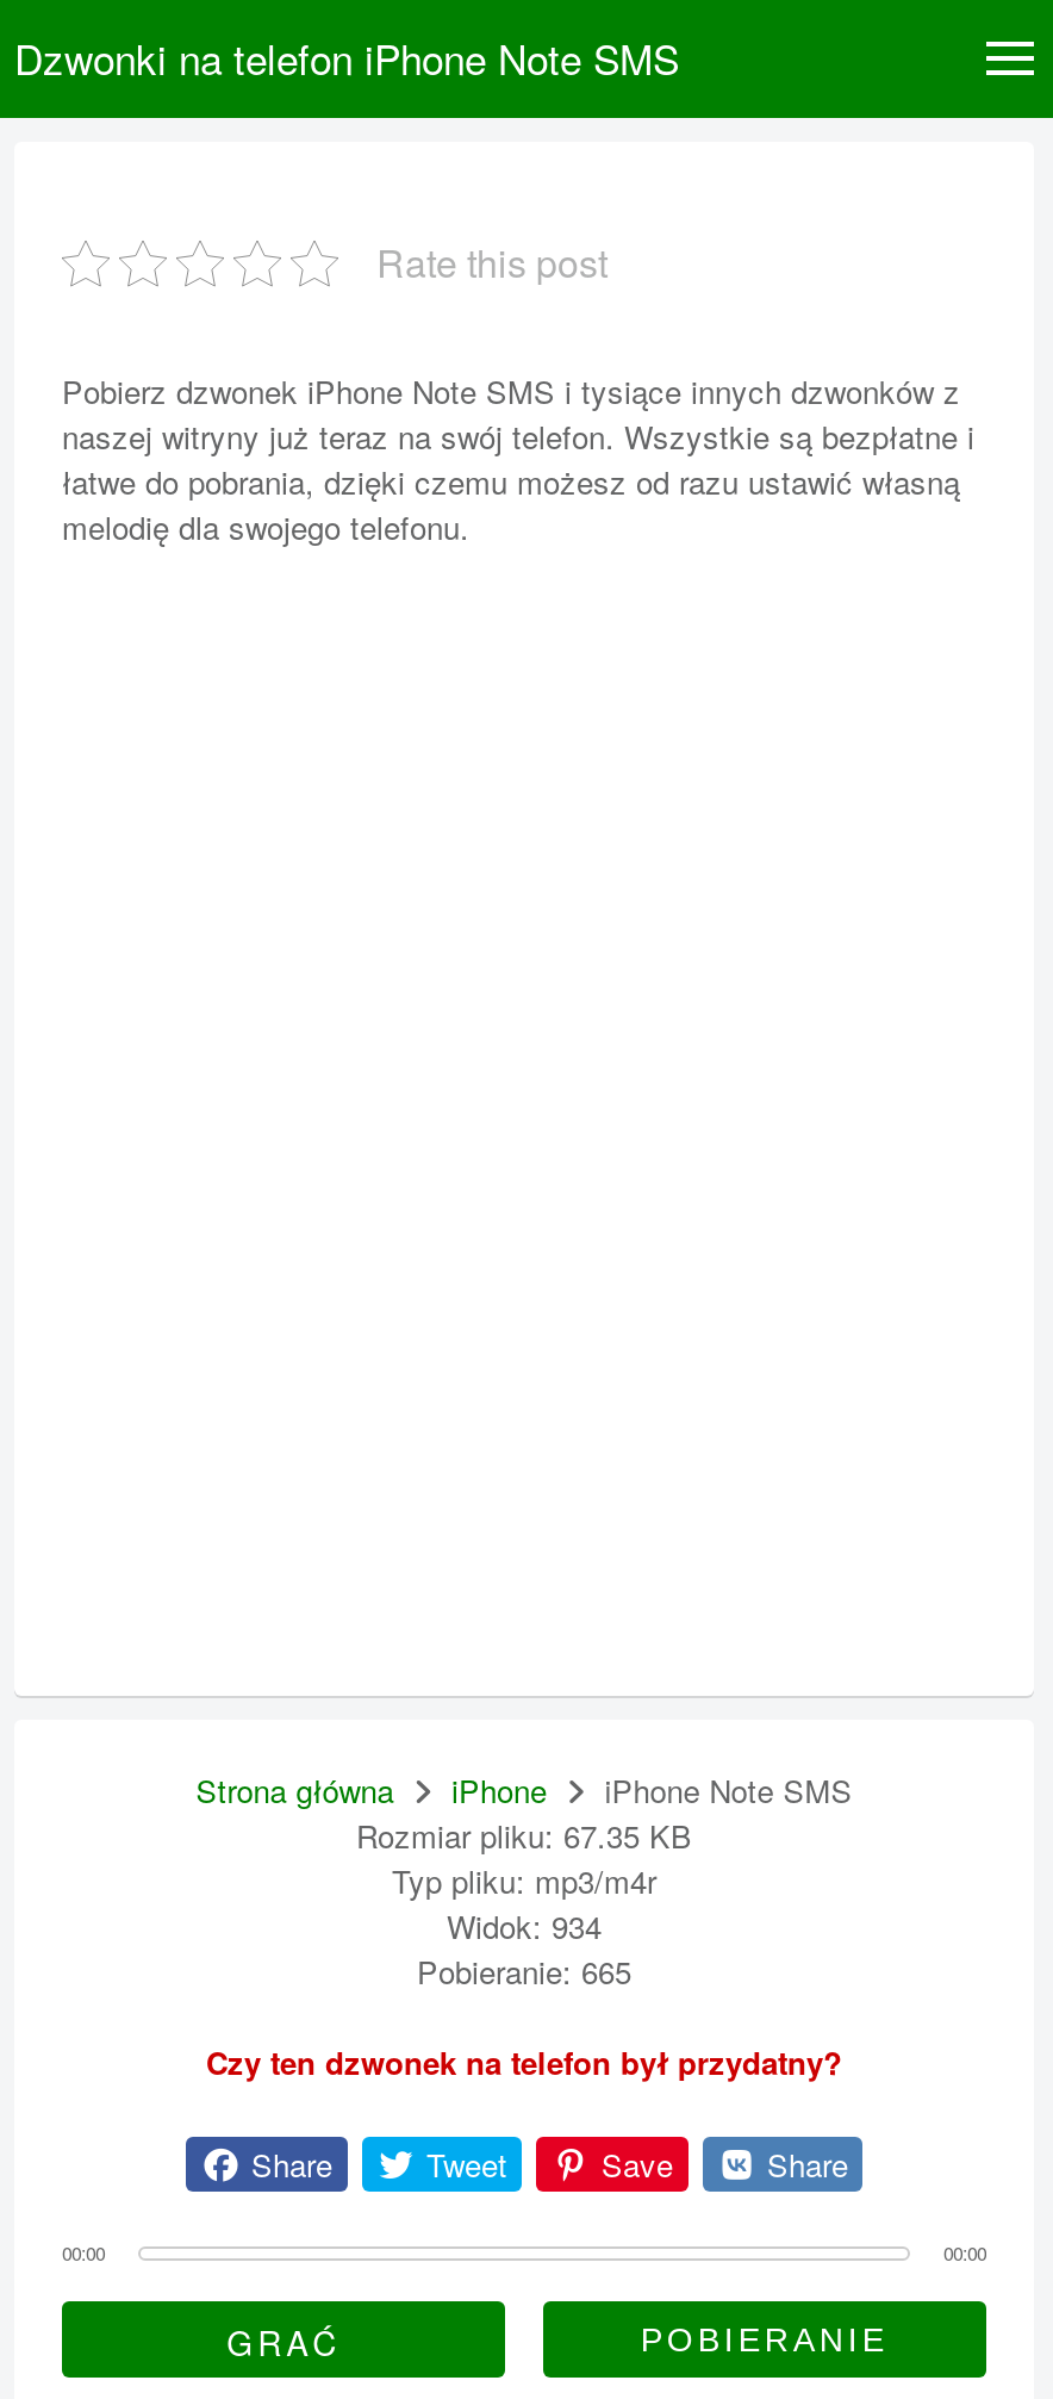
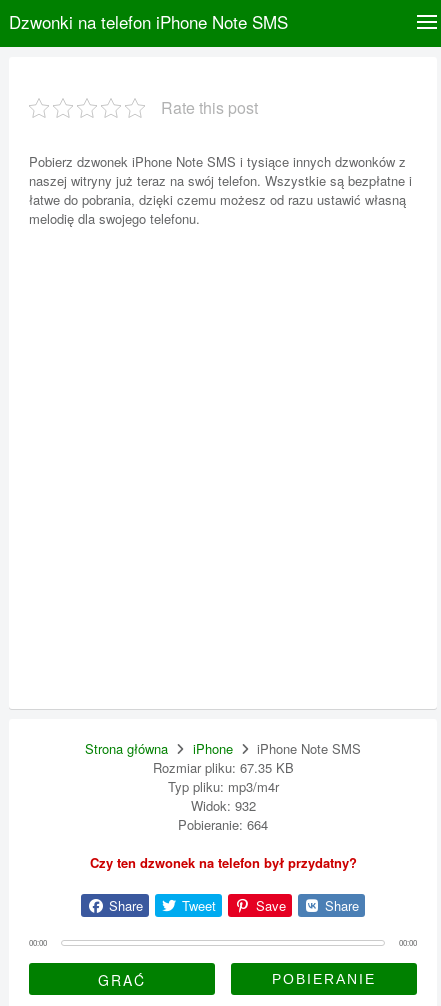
[447,1903,602,1949] Widok: 934 -> [190,796,255,815] Widok: 932
[417,1949,631,1994] Pobieranie: 665 -> [178,815,268,834] Pobieranie: 664

